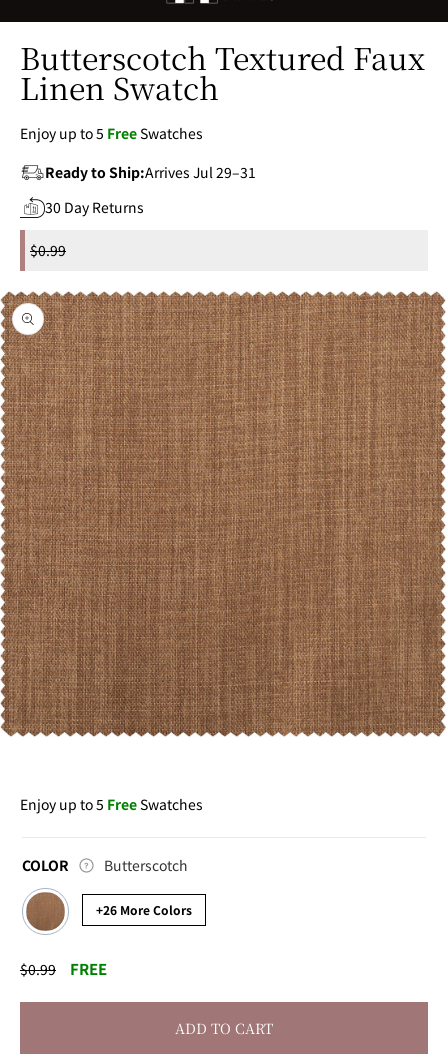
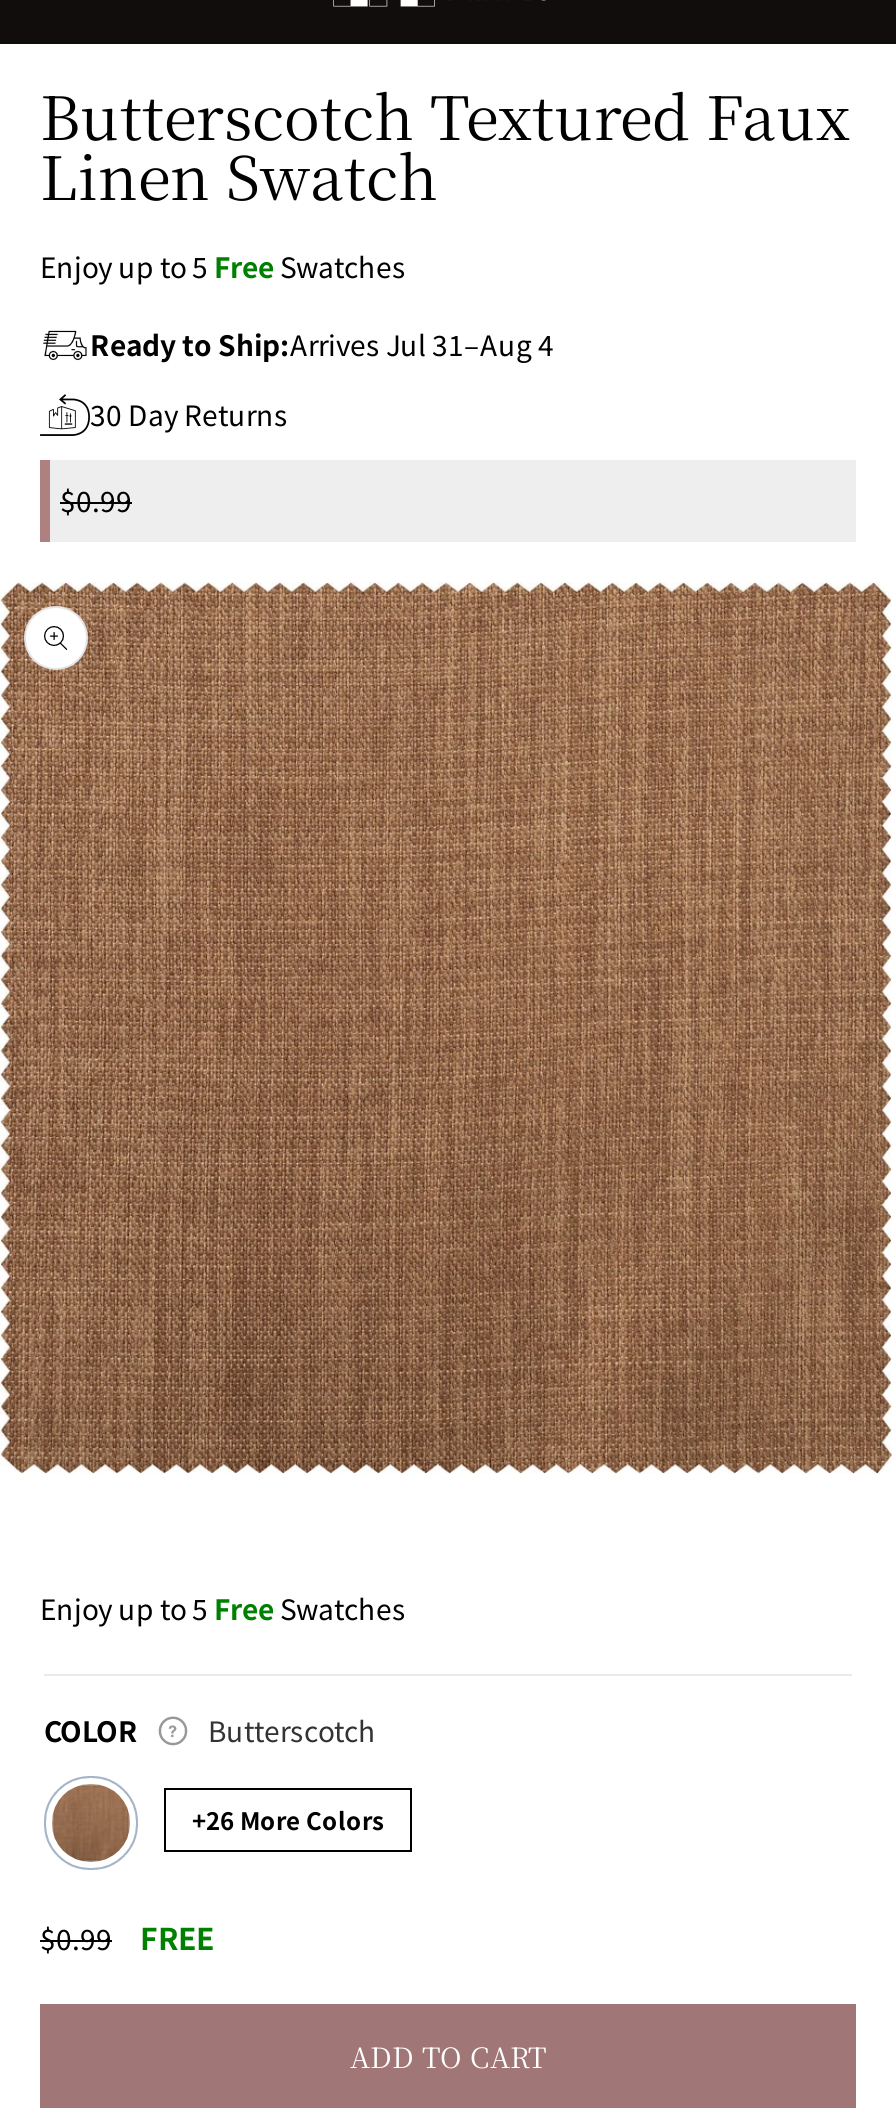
[45,162,256,182] Ready to Ship:Arrives Jul 29–31 -> [90,324,554,364] Ready to Ship:Arrives Jul 31–Aug 4

